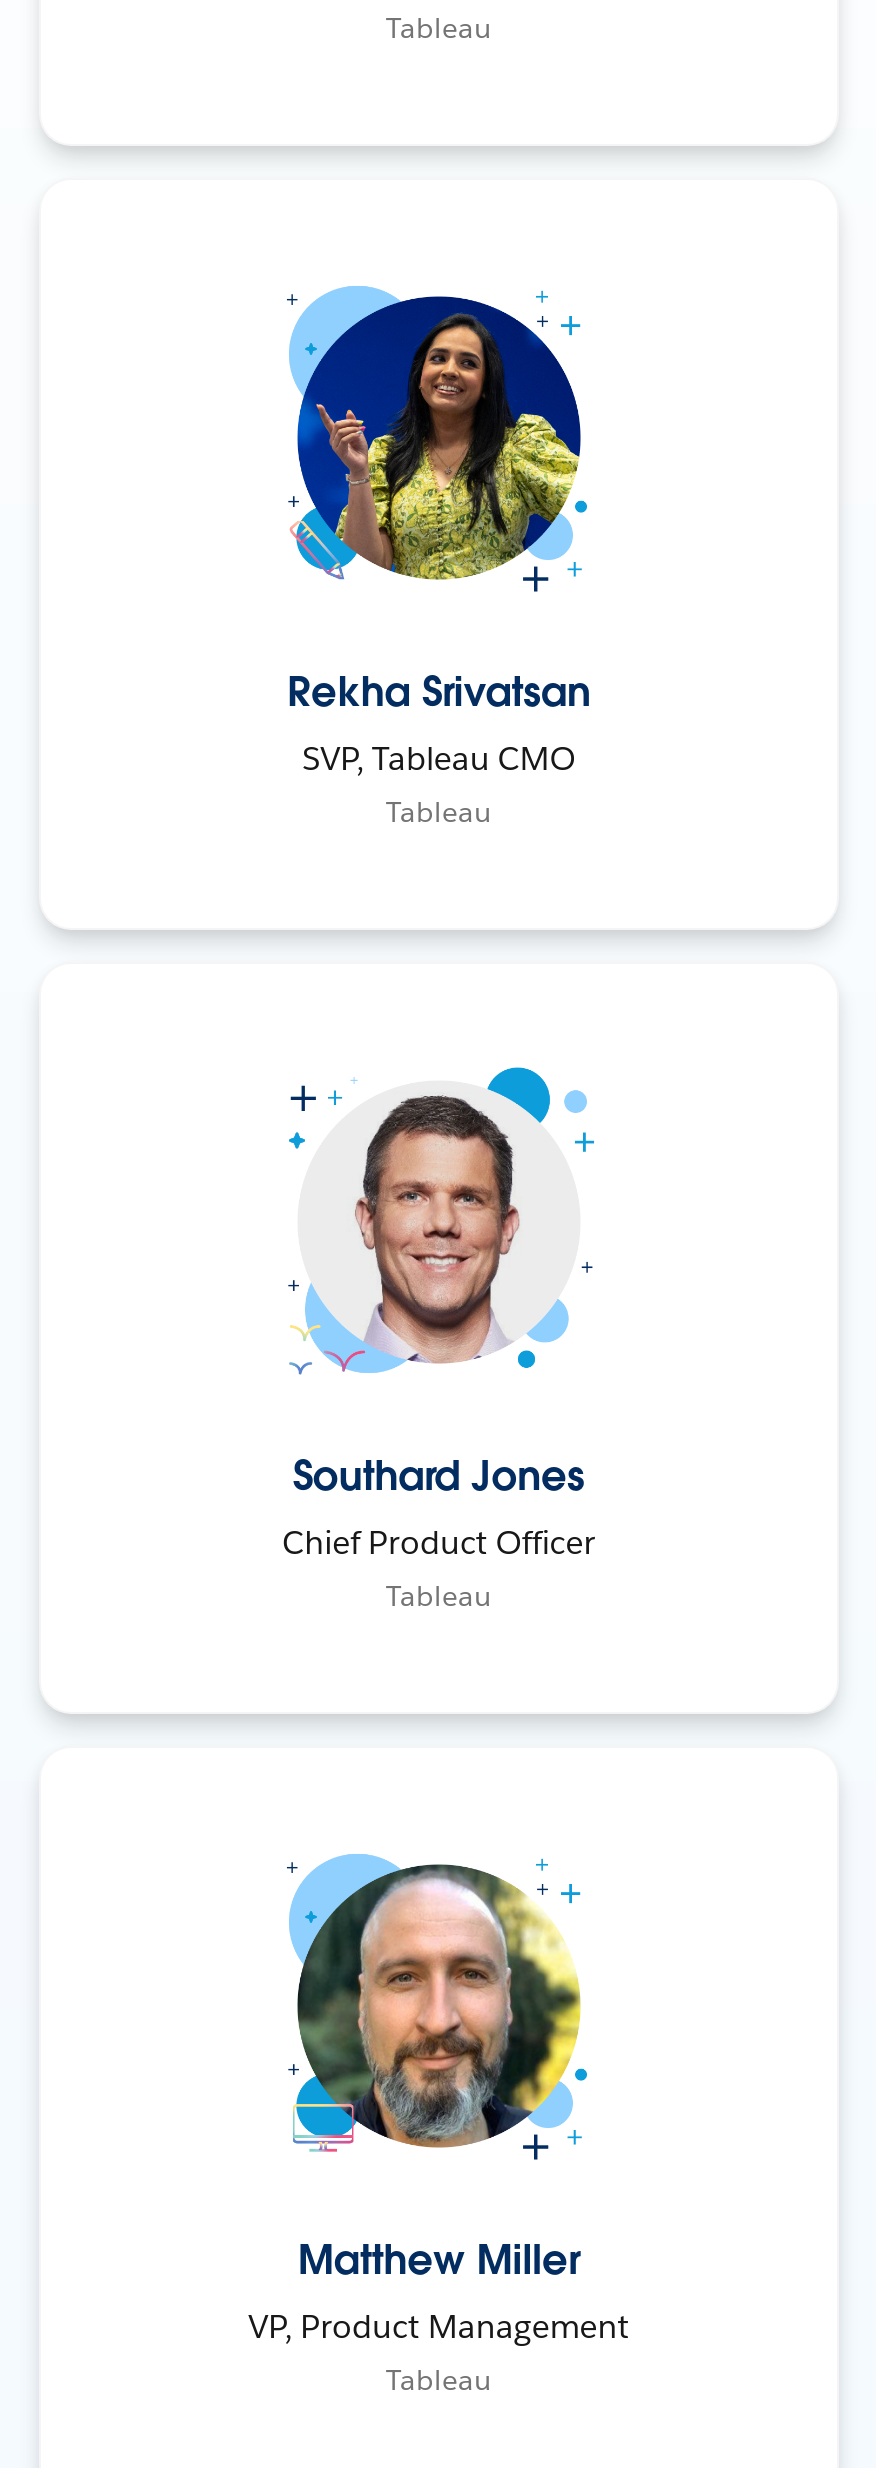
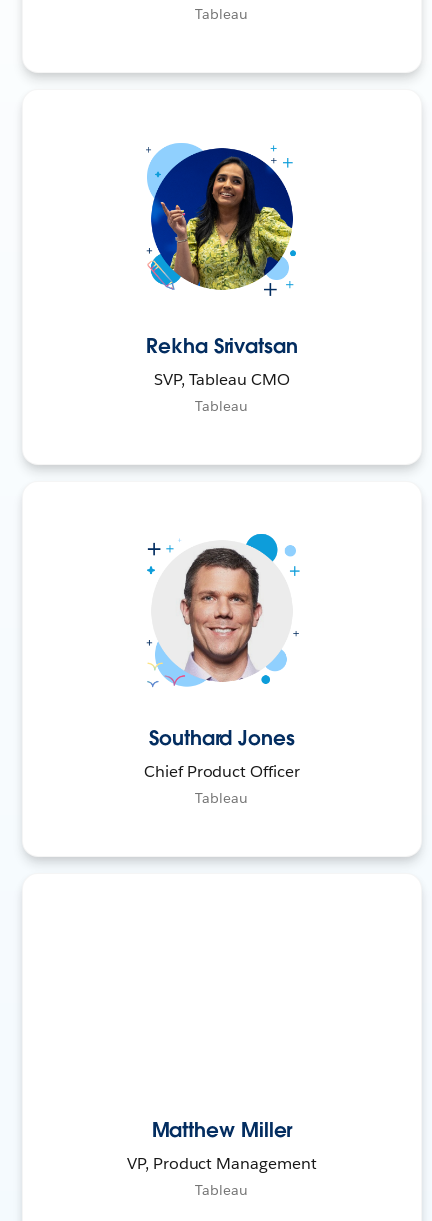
[287,1852,589,2162] [image] -> none

